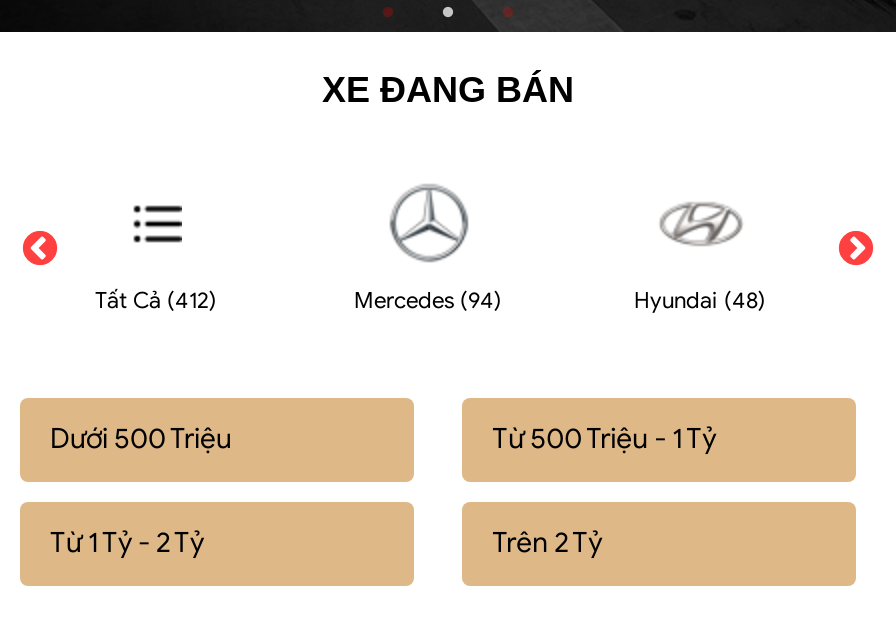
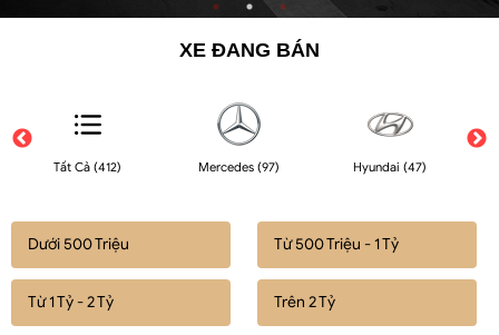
[354,286,502,314] Mercedes (94) -> [198,159,279,175] Mercedes (97)
[634,286,766,314] Hyundai (48) -> [353,159,427,175] Hyundai (47)

